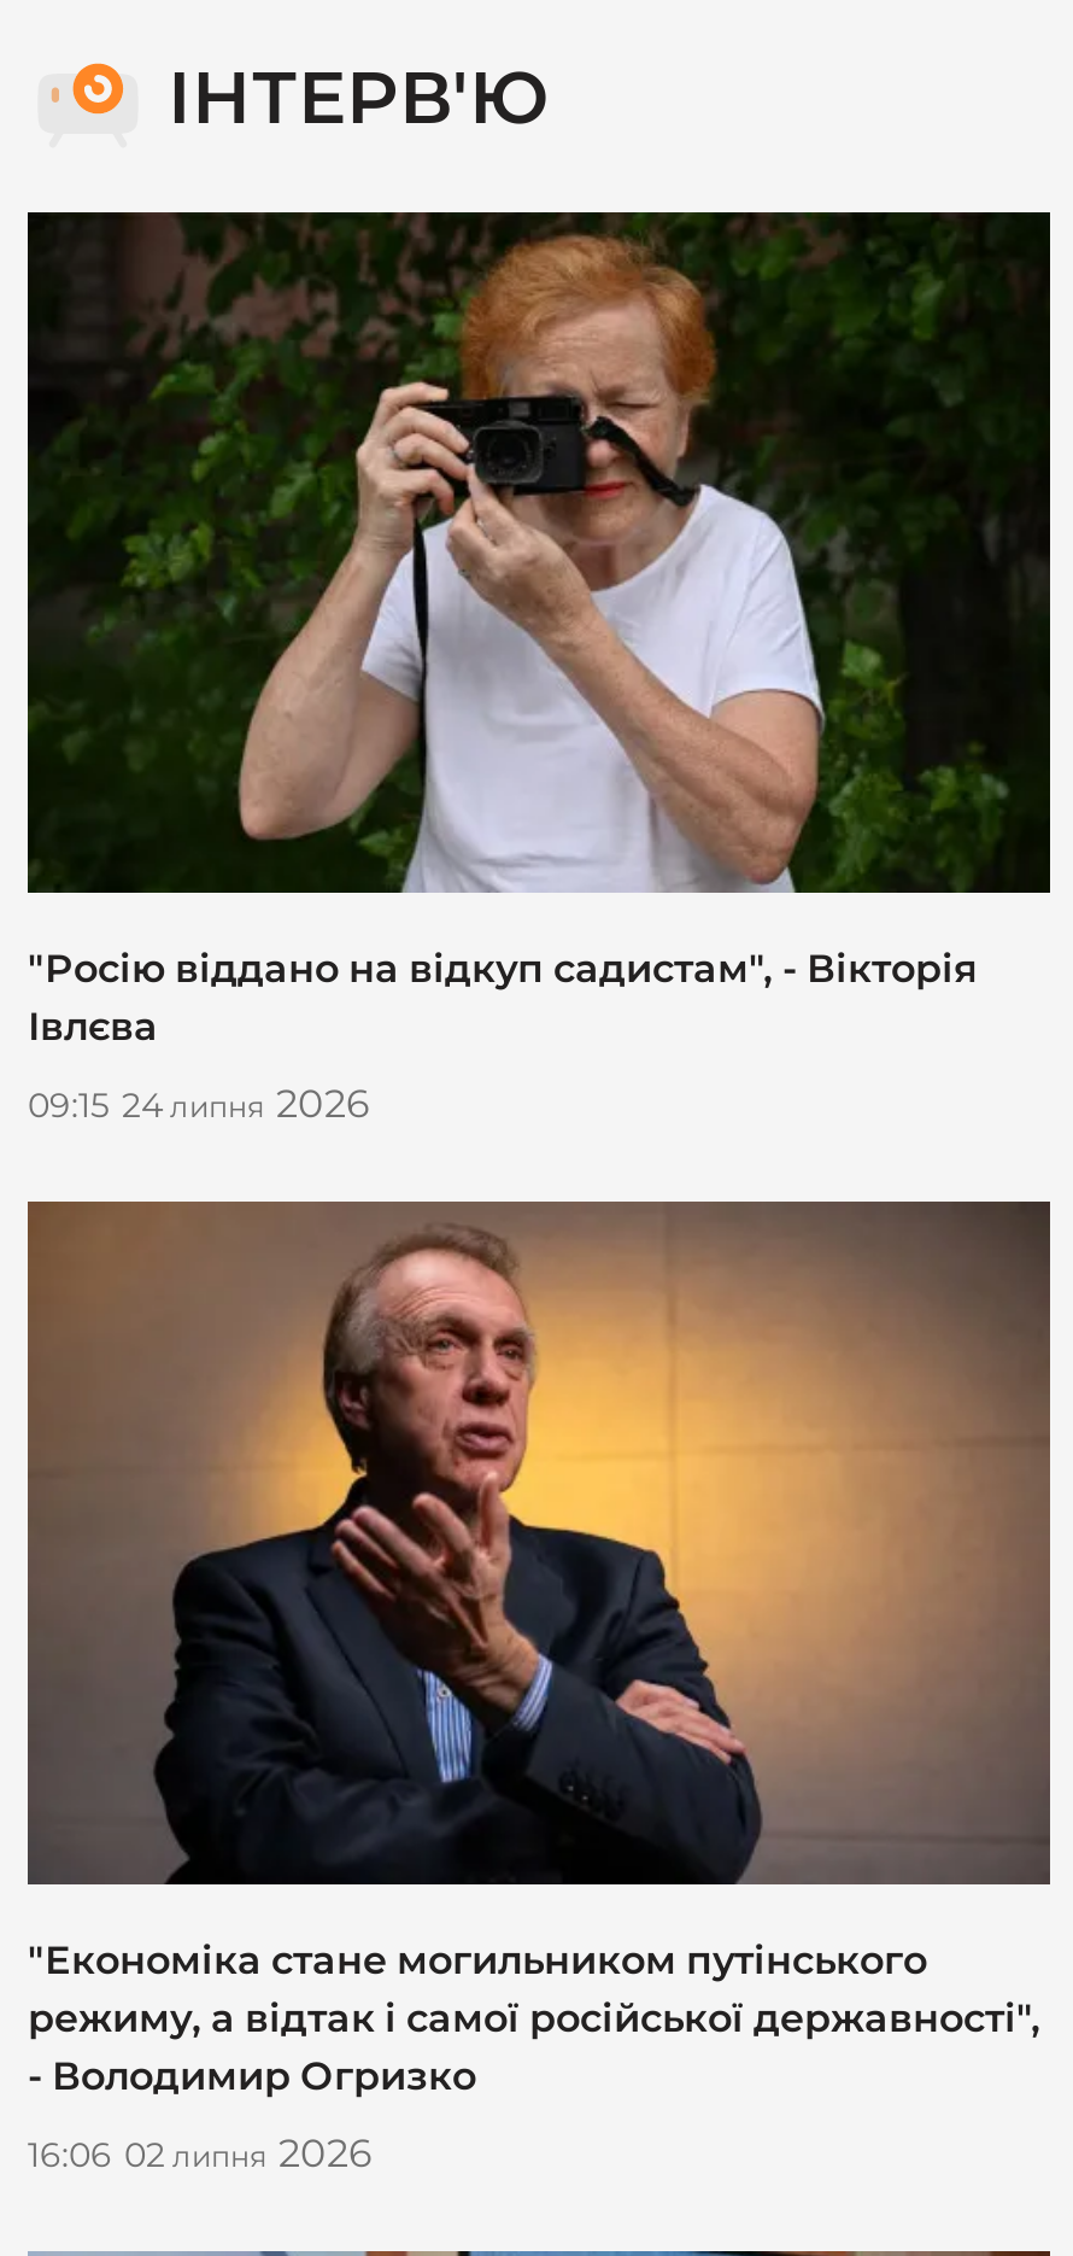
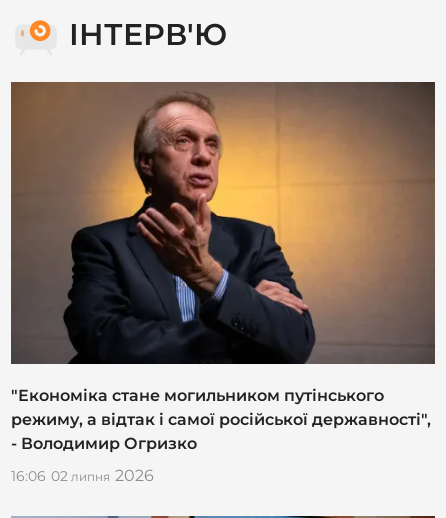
[25,210,1053,1127] [image] | "Росію віддано на відкуп садистам", - Вікторія | Івлєва | 09:15 24липня 2026 -> none

